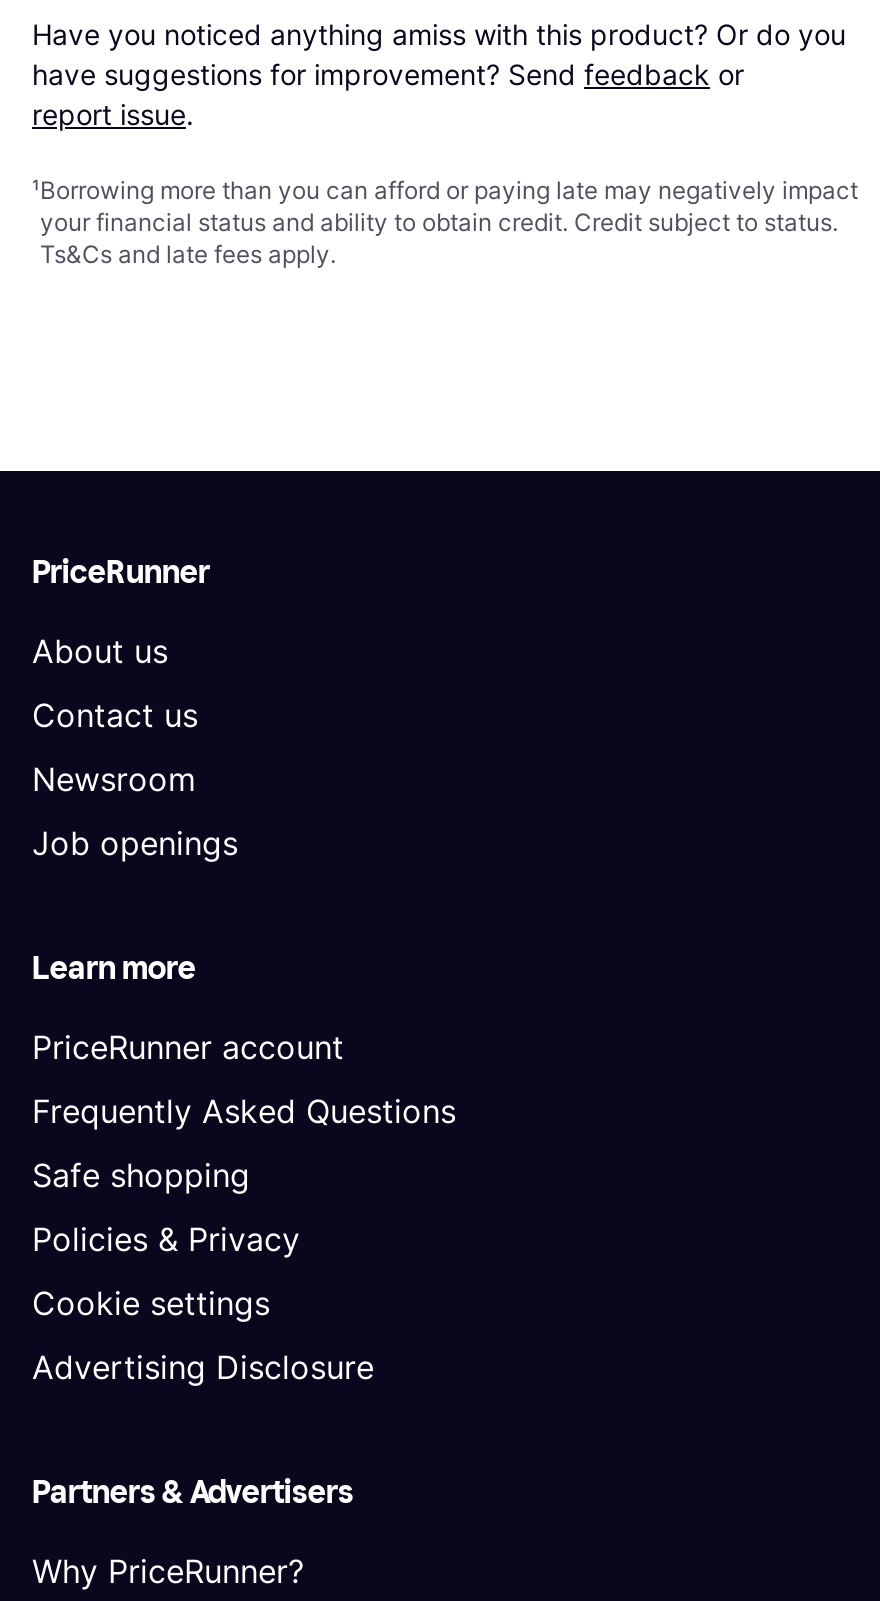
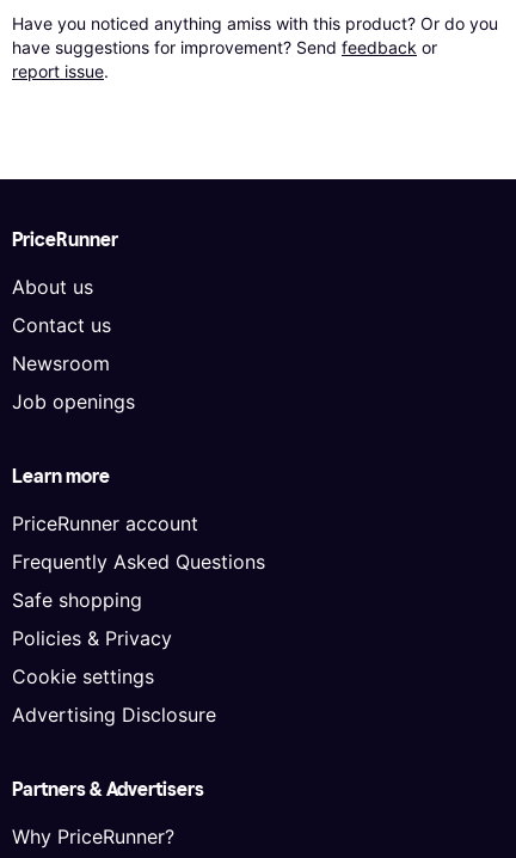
[32,174,858,268] ¹Borrowing more than you can afford or paying late may negatively impact | your financial status and ability to obtain credit. Credit subject to status. | Ts&Cs and late fees apply. -> none

